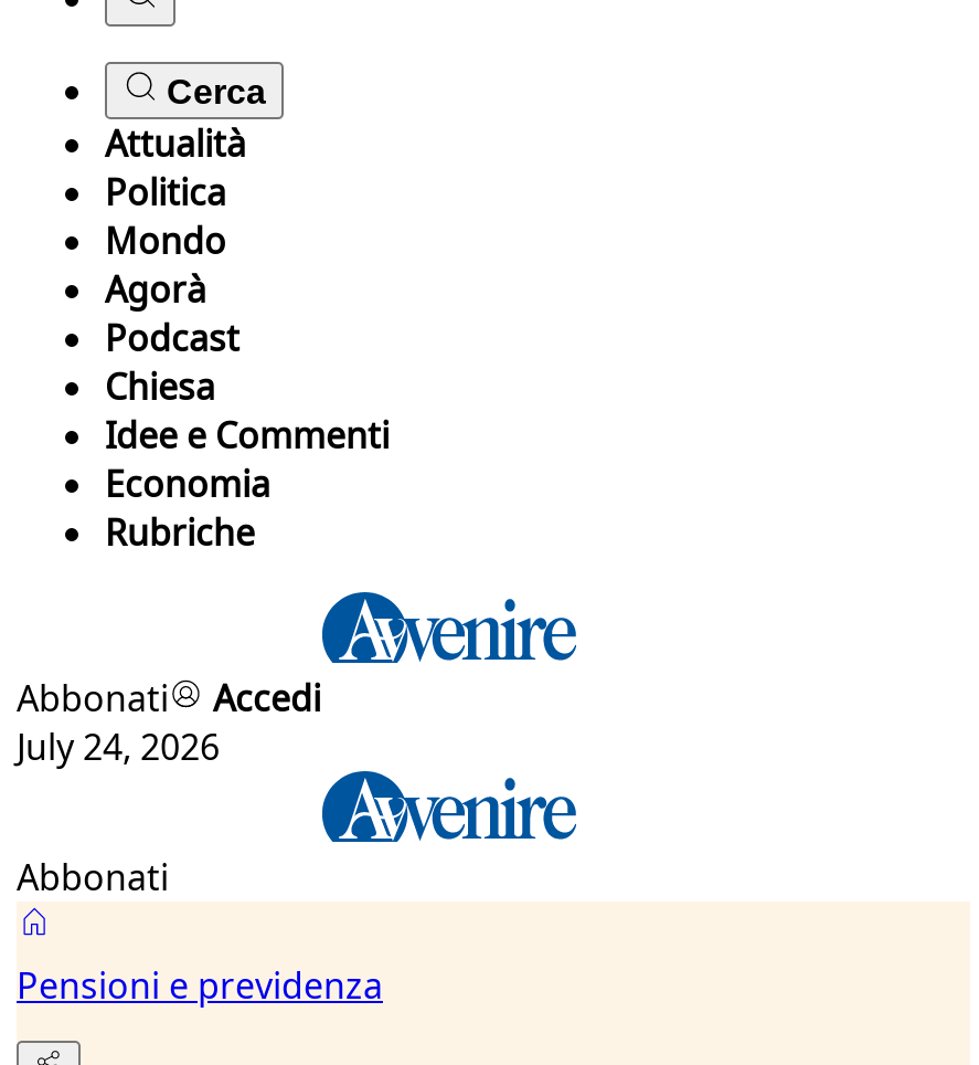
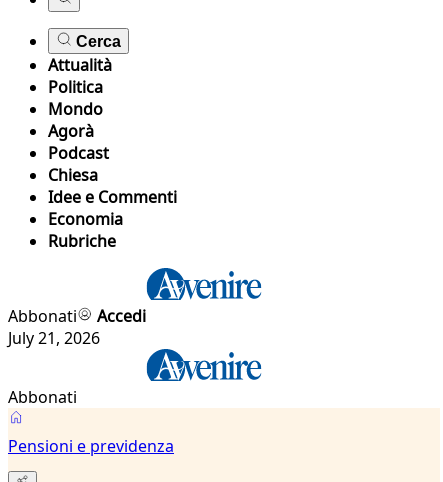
[17,723,220,771] July 24, 2026 -> [8,327,100,349] July 21, 2026

